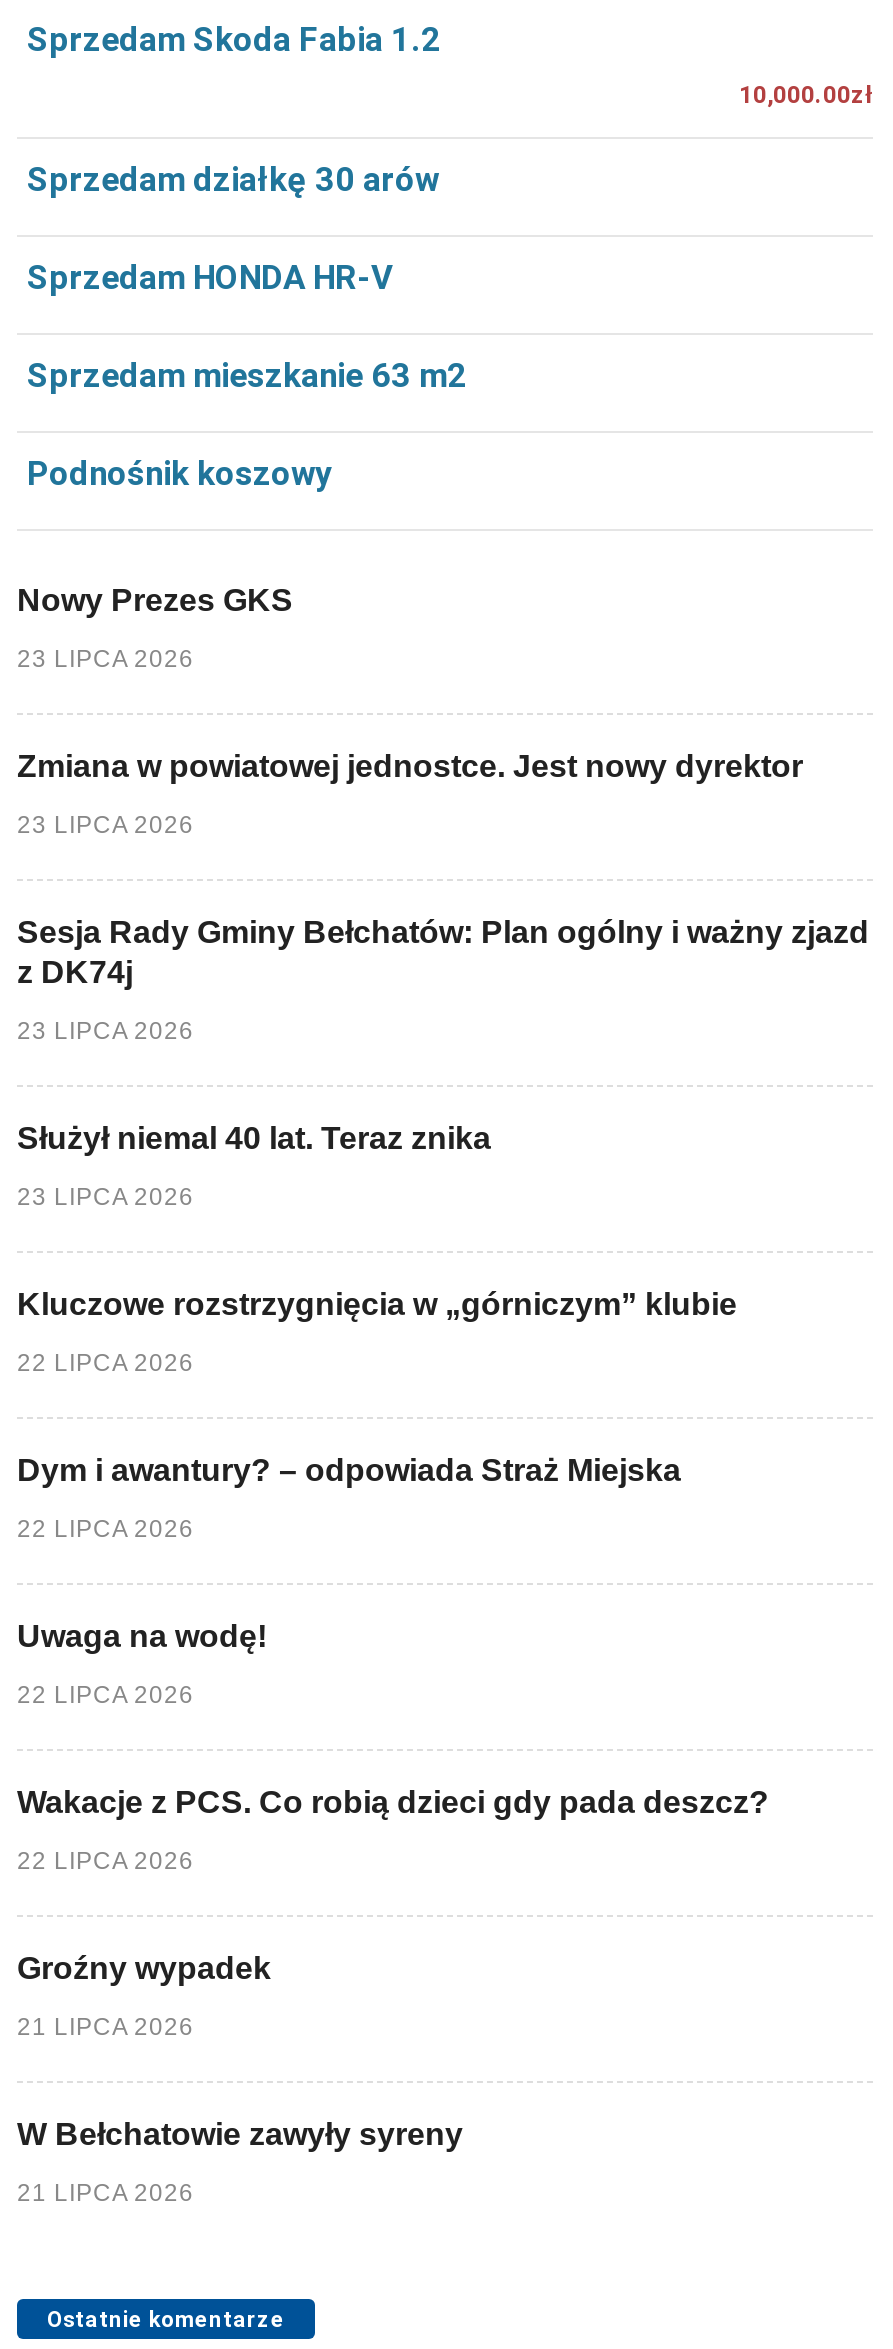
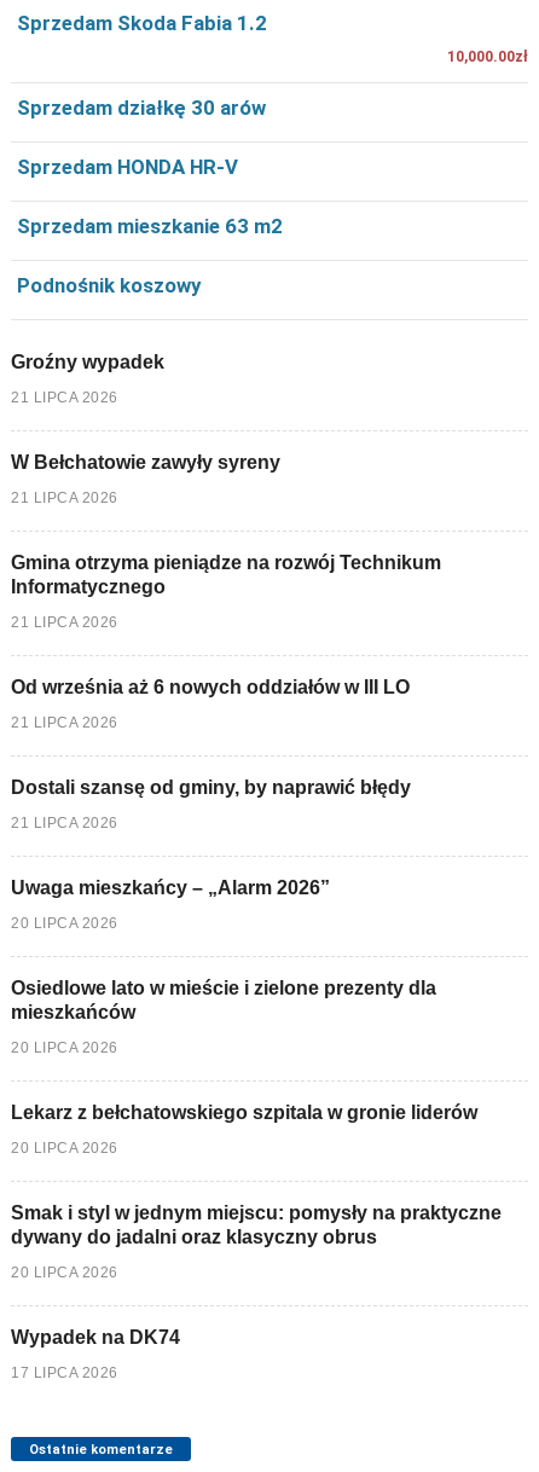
[17,584,869,1876] Nowy Prezes GKS | 23 LIPCA 2026 | Zmiana w powiatowej jednostce. Jest nowy dyrektor | 23 LIPCA 2026 | Sesja Rady Gminy Bełchatów: Plan ogólny i ważny zjazd | z DK74j | 23 LIPCA 2026 | Służył niemal 40 lat. Teraz znika | 23 LIPCA 2026 | Kluczowe rozstrzygnięcia w „górniczym” klubie | 22 LIPCA 2026 | Dym i awantury? – odpowiada Straż Miejska | 22 LIPCA 2026 | Uwaga na wodę! | 22 LIPCA 2026 | Wakacje z PCS. Co robią dzieci gdy pada deszcz? | 22 LIPCA 2026 -> none
moved [17,1952,463,2208] -> [11,352,280,506]: Groźny wypadek | 21 LIPCA 2026 | W Bełchatowie zawyły syreny | 21 LIPCA 2026
none -> [11,552,502,1381] Gmina otrzyma pieniądze na rozwój Technikum | Informatycznego | 21 LIPCA 2026 | Od września aż 6 nowych oddziałów w III LO | 21 LIPCA 2026 | Dostali szansę od gminy, by naprawić błędy | 21 LIPCA 2026 | Uwaga mieszkańcy – „Alarm 2026” | 20 LIPCA 2026 | Osiedlowe lato w mieście i zielone prezenty dla | mieszkańców | 20 LIPCA 2026 | Lekarz z bełchatowskiego szpitala w gronie liderów | 20 LIPCA 2026 | Smak i styl w jednym miejscu: pomysły na praktyczne | dywany do jadalni oraz klasyczny obrus | 20 LIPCA 2026 | Wypadek na DK74 | 17 LIPCA 2026

